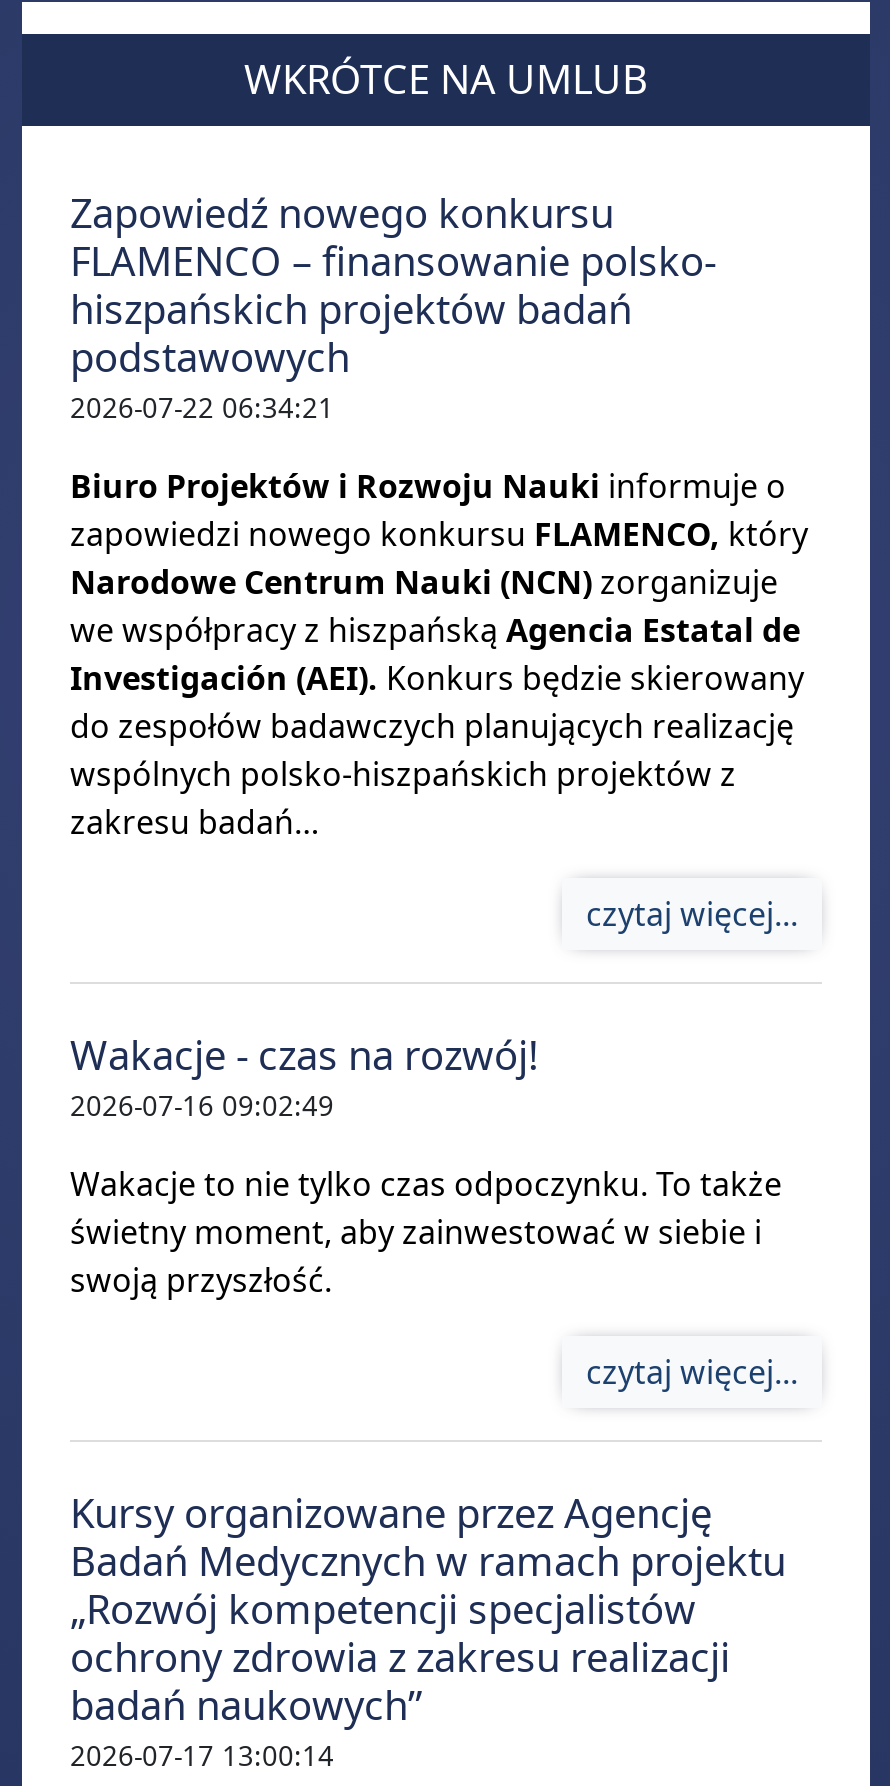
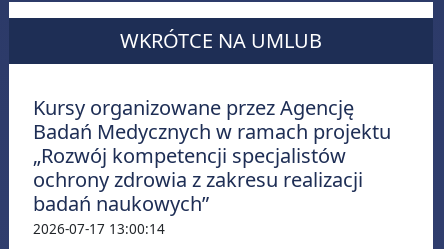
[70,186,808,1394] Zapowiedź nowego konkursu | FLAMENCO – finansowanie polsko- | hiszpańskich projektów badań | podstawowych | 2026-07-22 06:34:21 | Biuro Projektów i Rozwoju Nauki informuje o | zapowiedzi nowego konkursu FLAMENCO, który | Narodowe Centrum Nauki (NCN) zorganizuje | we współpracy z hiszpańską Agencia Estatal de | Investigación (AEI). Konkurs będzie skierowany | do zespołów badawczych planujących realizację | wspólnych polsko-hiszpańskich projektów z | zakresu badań… | czytaj więcej... | Wakacje - czas na rozwój! | 2026-07-16 09:02:49 | Wakacje to nie tylko czas odpoczynku. To także | świetny moment, aby zainwestować w siebie i | swoją przyszłość. | czytaj więcej... -> none

